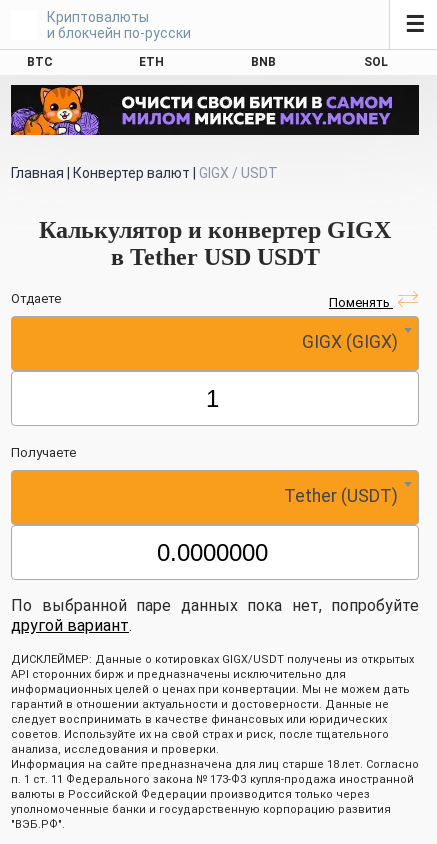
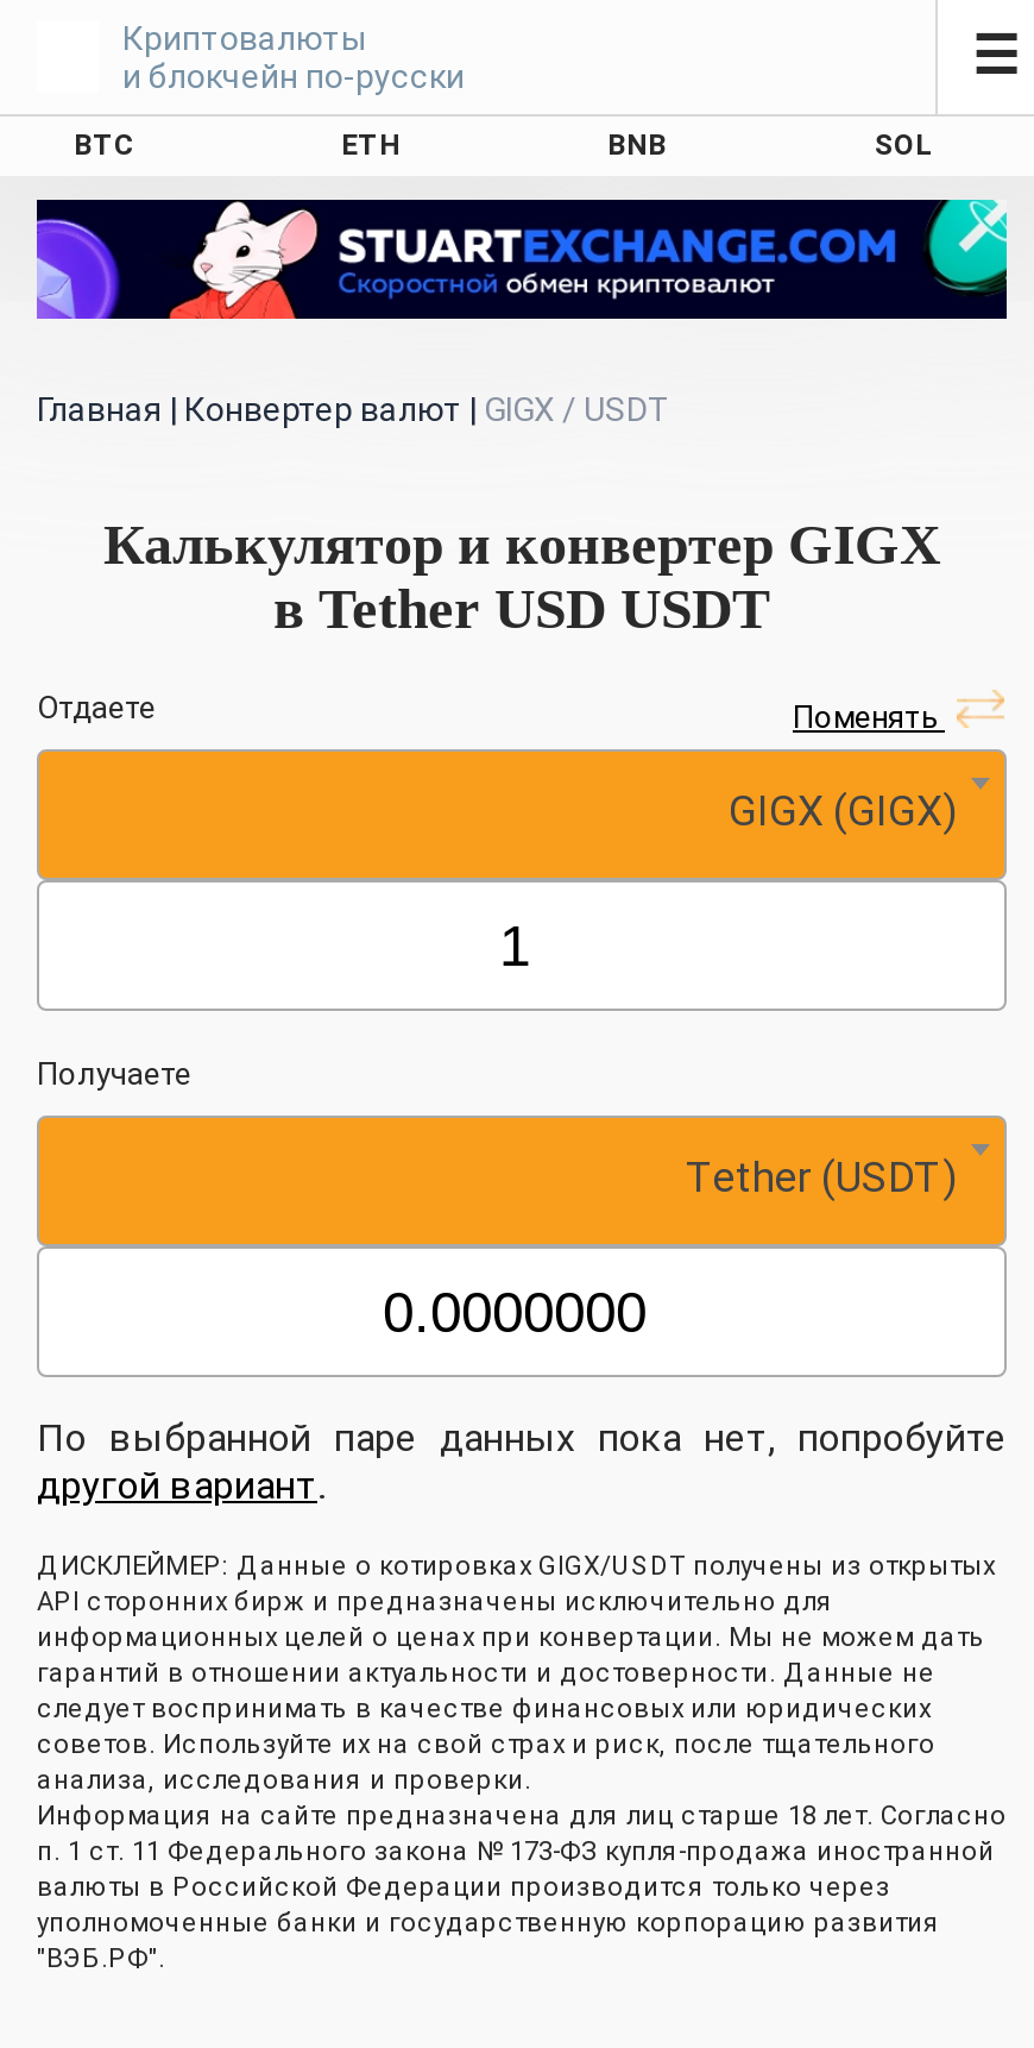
[10,84,420,136] [image] -> [34,197,1009,321] [image]

